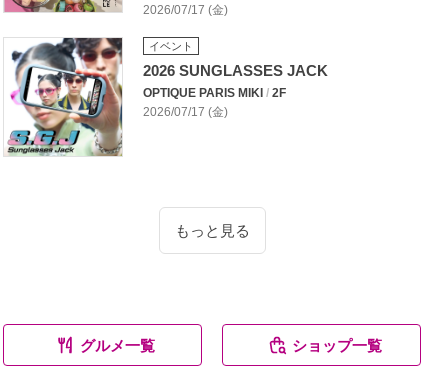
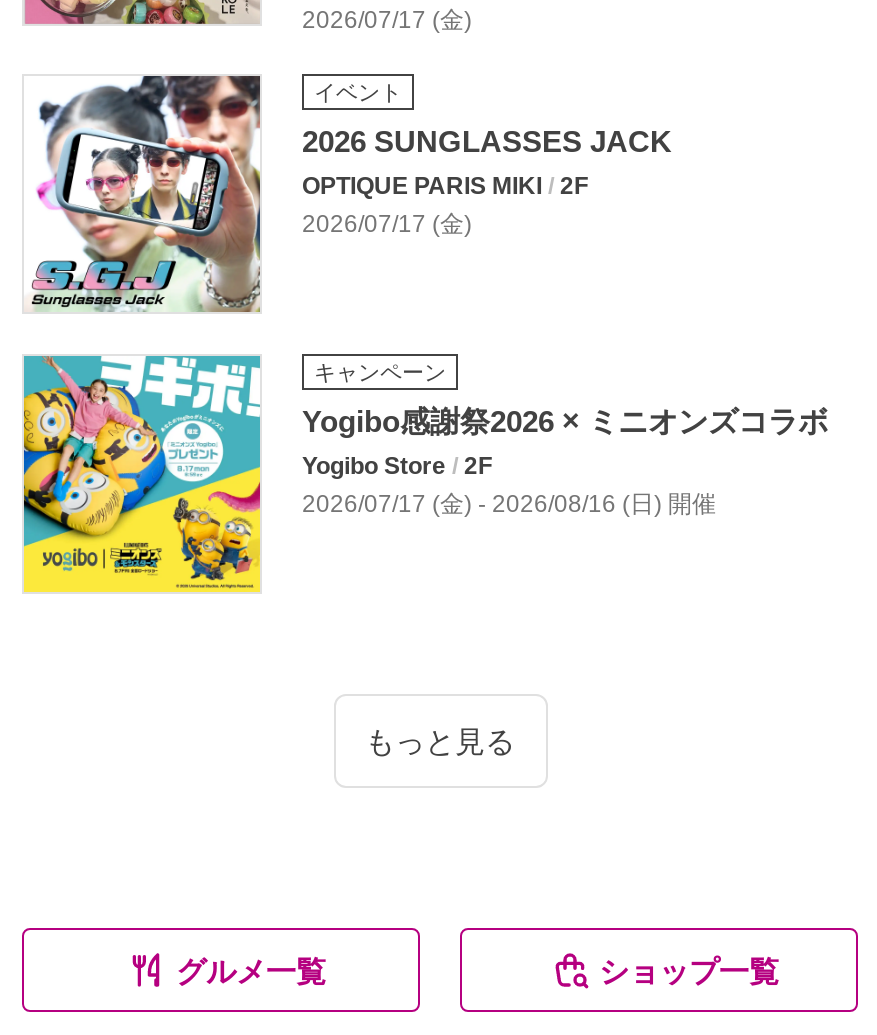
none -> [22,354,828,594] [image] | キャンペーン | Yogibo感謝祭2026 × ミニオンズコラボ | Yogibo Store / 2F | 2026/07/17 (金) - 2026/08/16 (日) 開催

